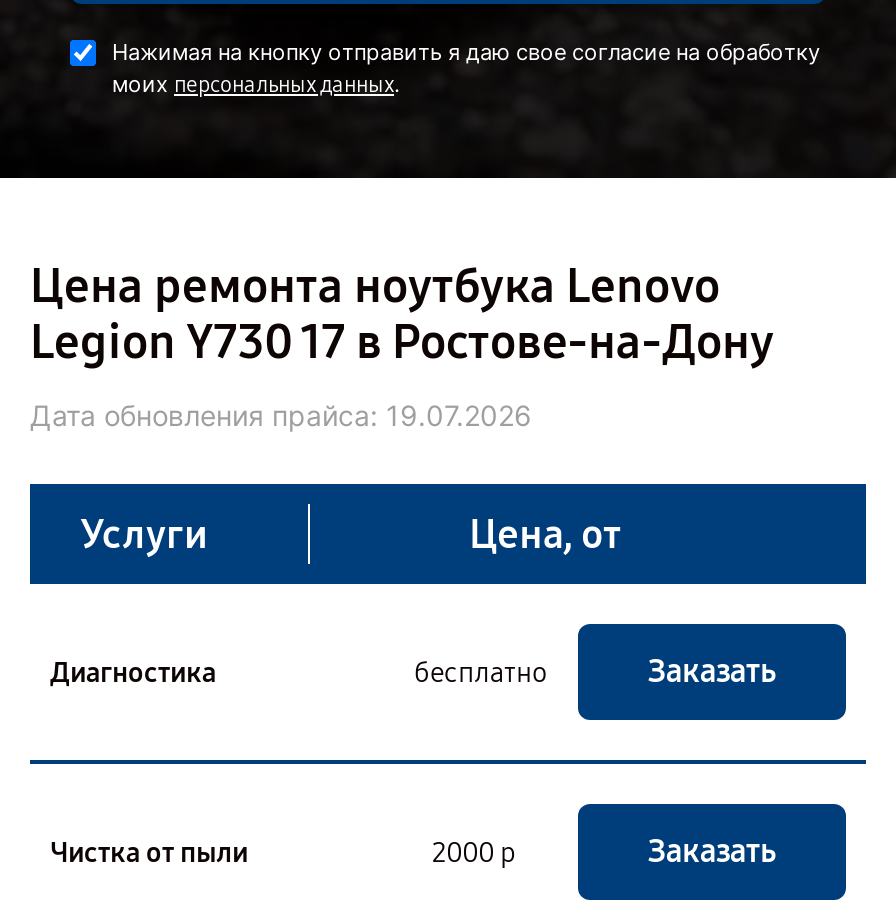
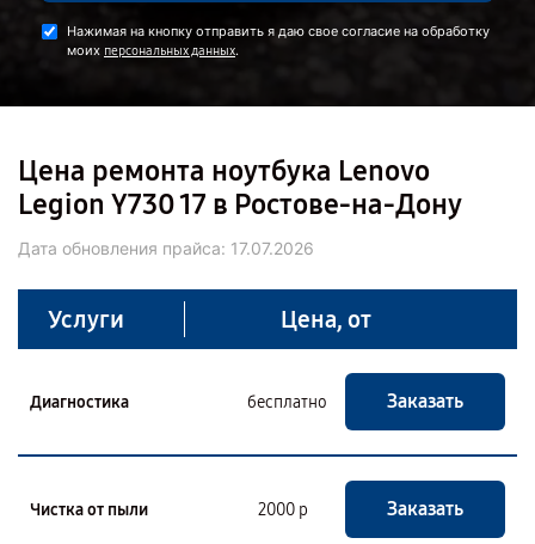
[30,398,532,432] Дата обновления прайса: 19.07.2026 -> [18,238,314,258] Дата обновления прайса: 17.07.2026

